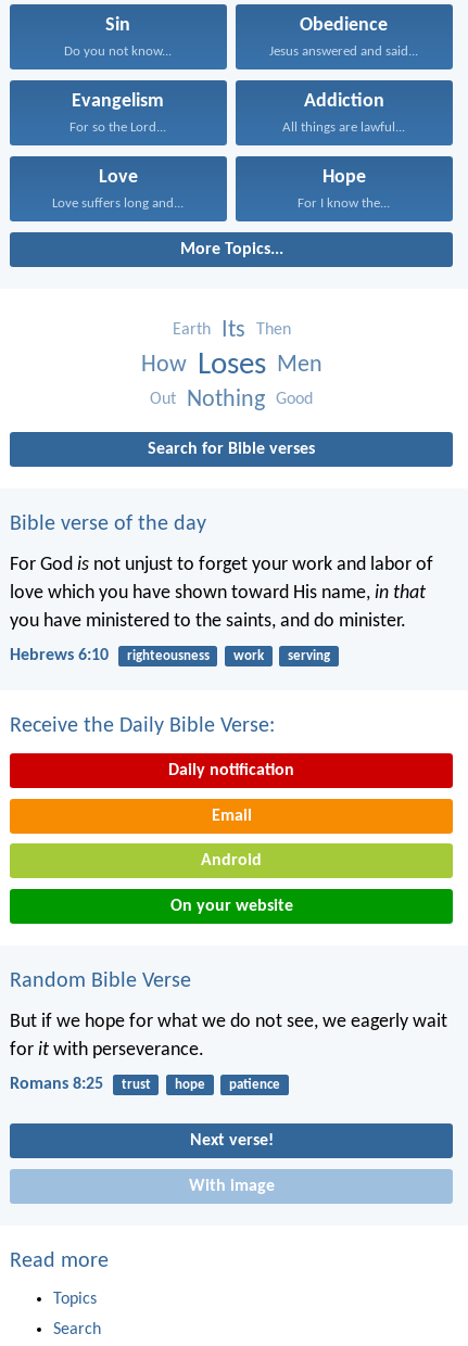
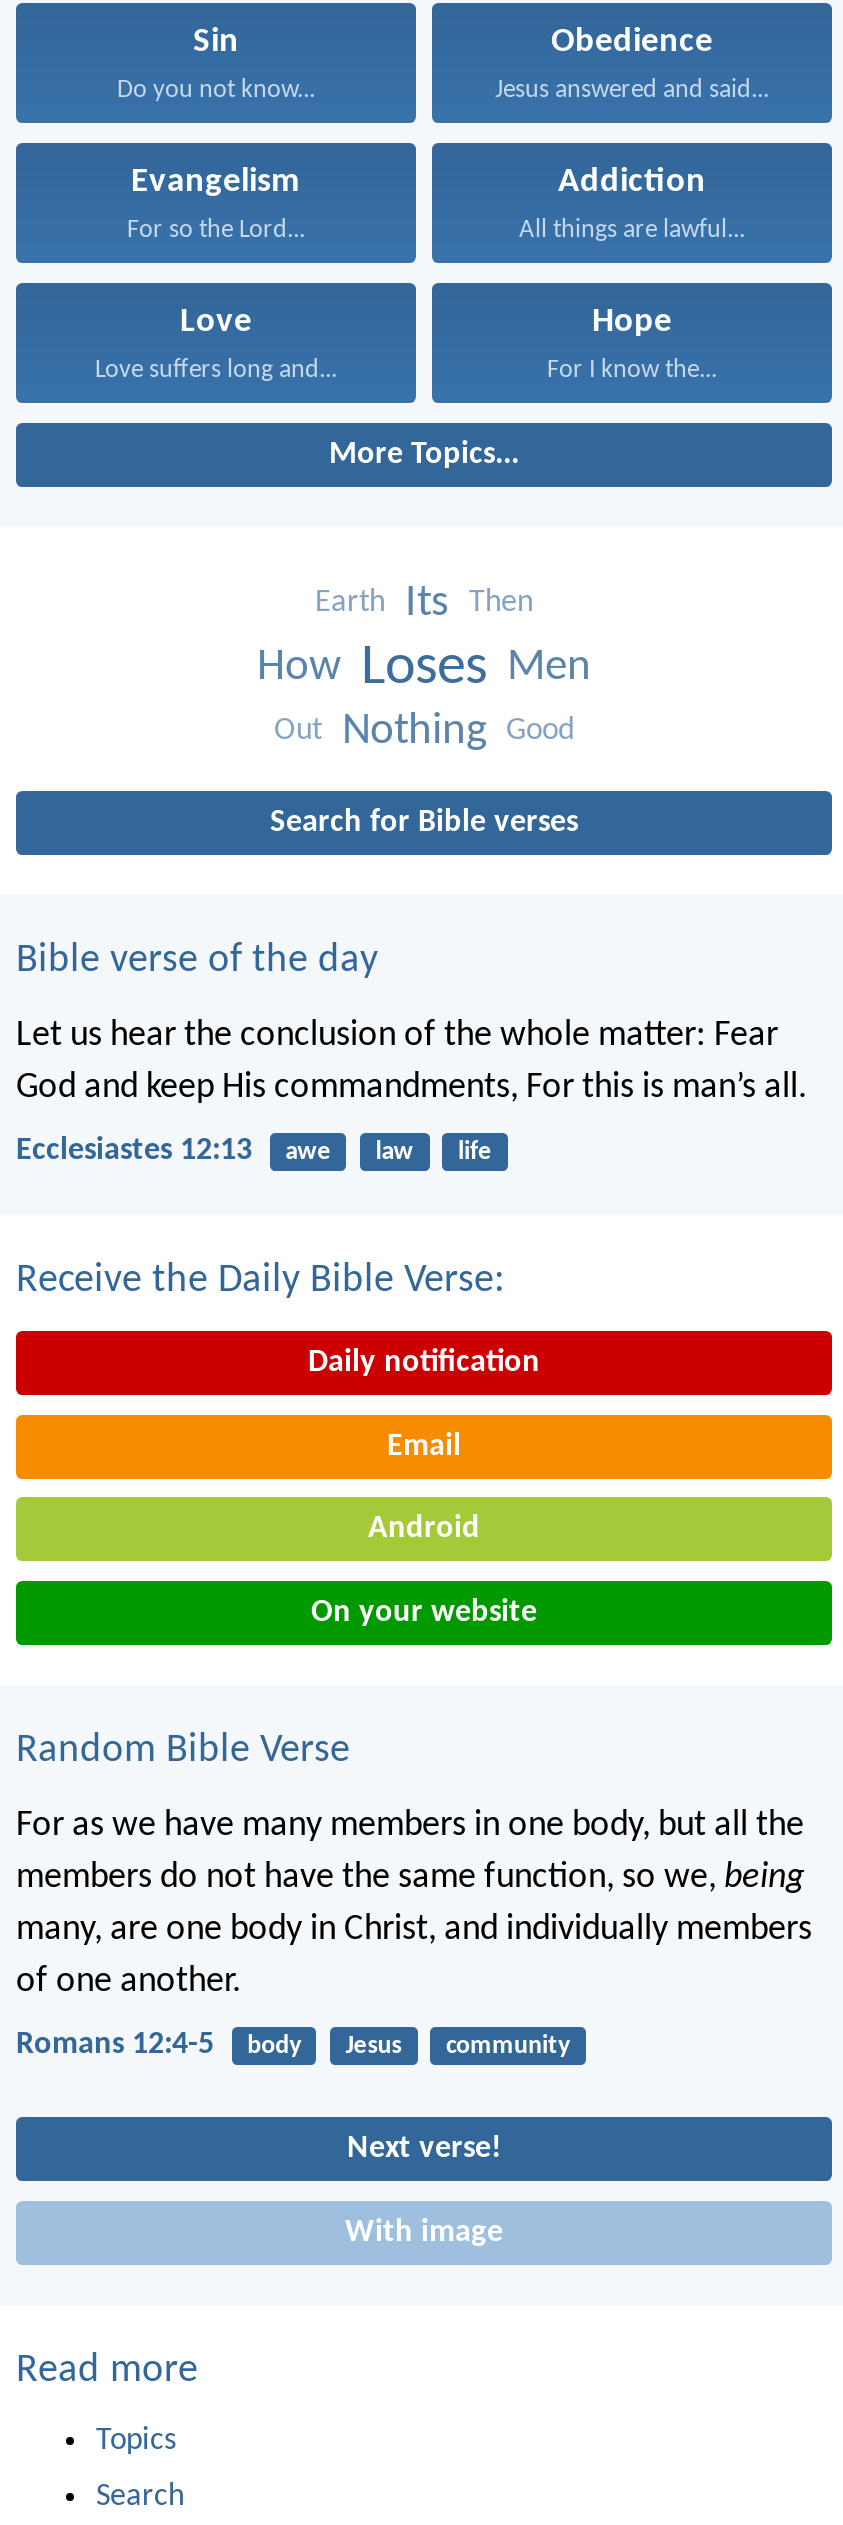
[10,555,433,632] For God is not unjust to forget your work and labor of | love which you have shown toward His name, in that | you have ministered to the saints, and do minister. -> [16,1017,808,1107] Let us hear the conclusion of the whole matter: Fear | God and keep His commandments, For this is man’s all.
[10,647,330,664] Hebrews 6:10 | righteousness | work | serving -> [16,1135,492,1167] Ecclesiastes 12:13 | awe | law | life
moved [10,716,294,992] -> [16,1262,540,1771]: Receive the Daily Bible Verse: | Daily notification | Email | Android | On your website | Random Bible Verse
[10,1012,447,1061] But if we hope for what we do not see, we eagerly wait | for it with perseverance. -> [16,1807,812,2001] For as we have many members in one body, but all the | members do not have the same function, so we, being | many, are one body in Christ, and individually members | of one another.
[10,1076,280,1093] Romans 8:25 | trust | hope | patience -> [16,2029,570,2061] Romans 12:4-5 | body | Jesus | community

